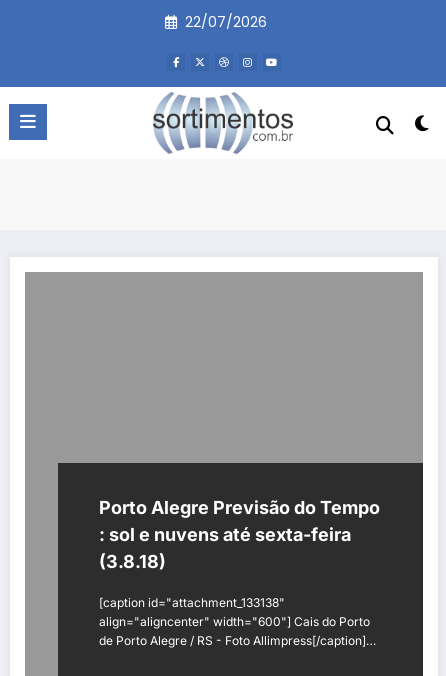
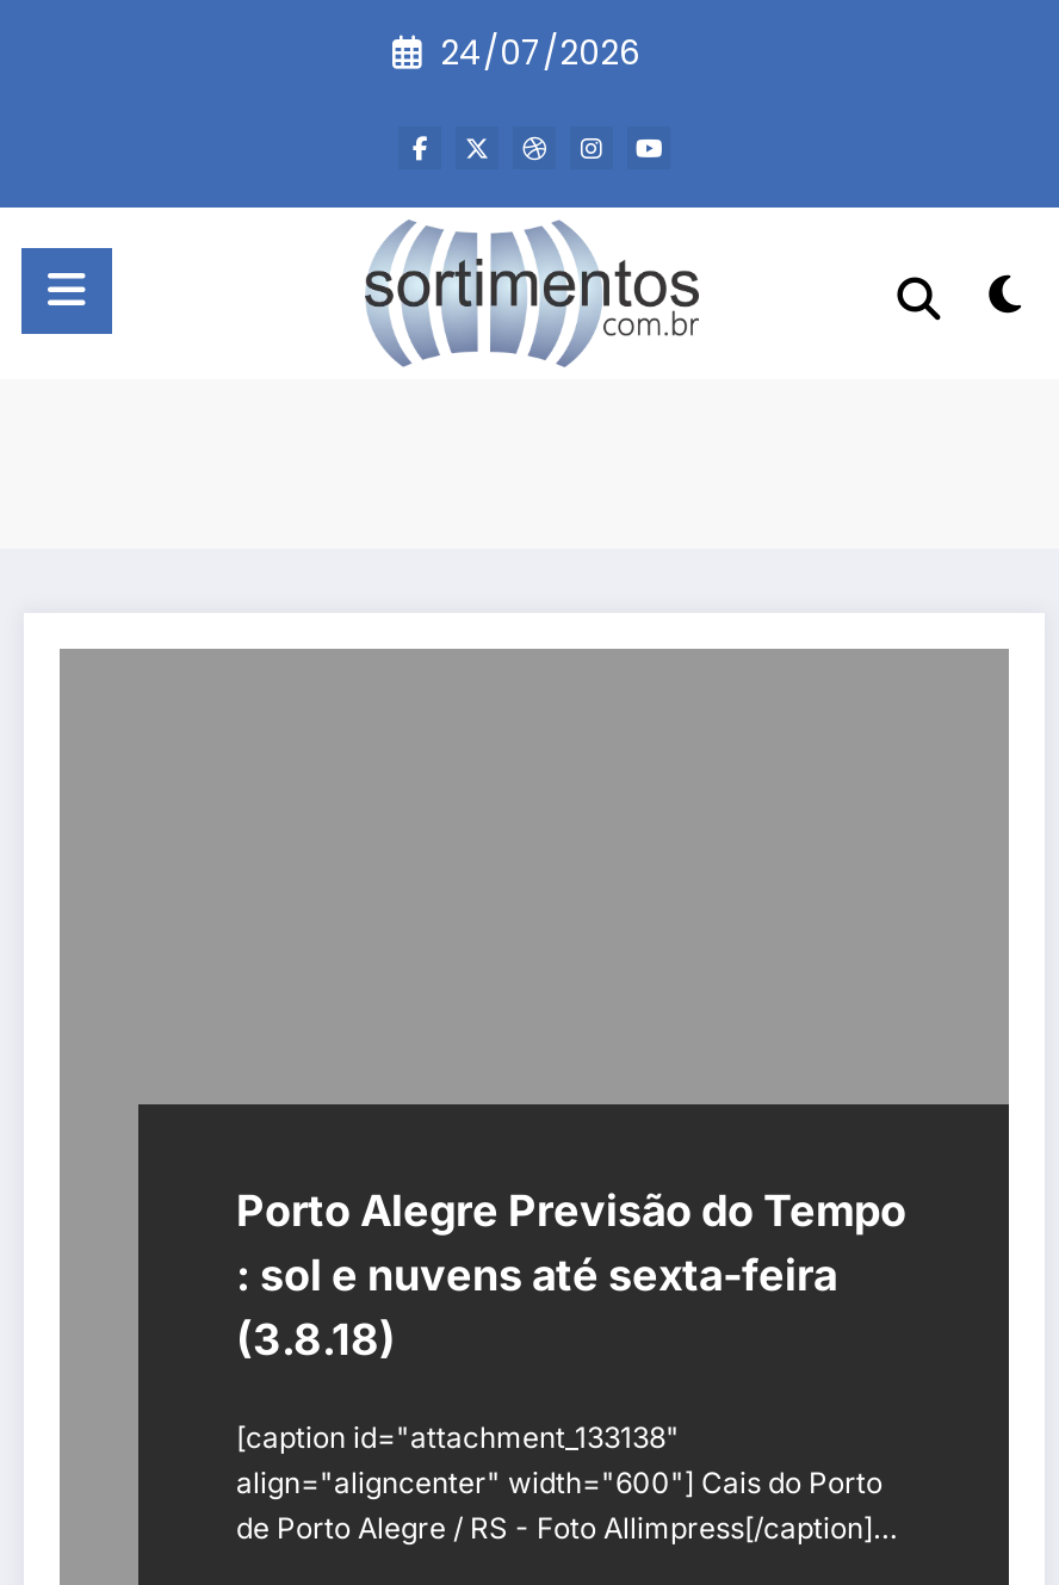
[185,12,267,32] 22/07/2026 -> [440,29,640,76] 24/07/2026

